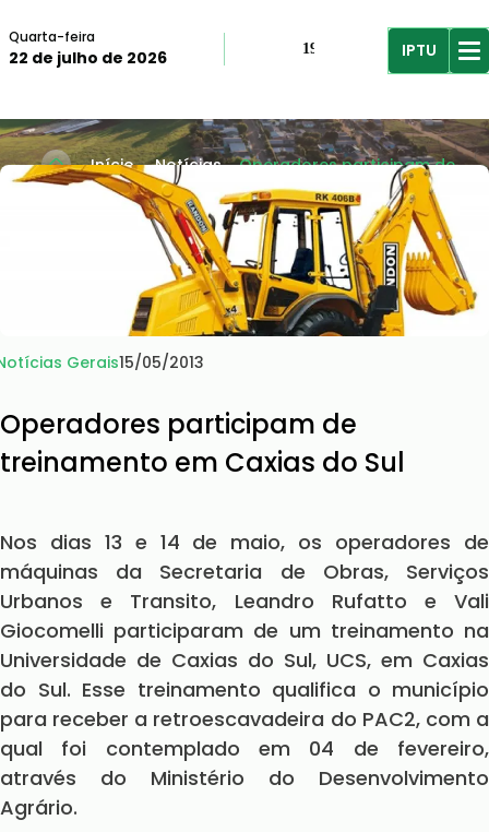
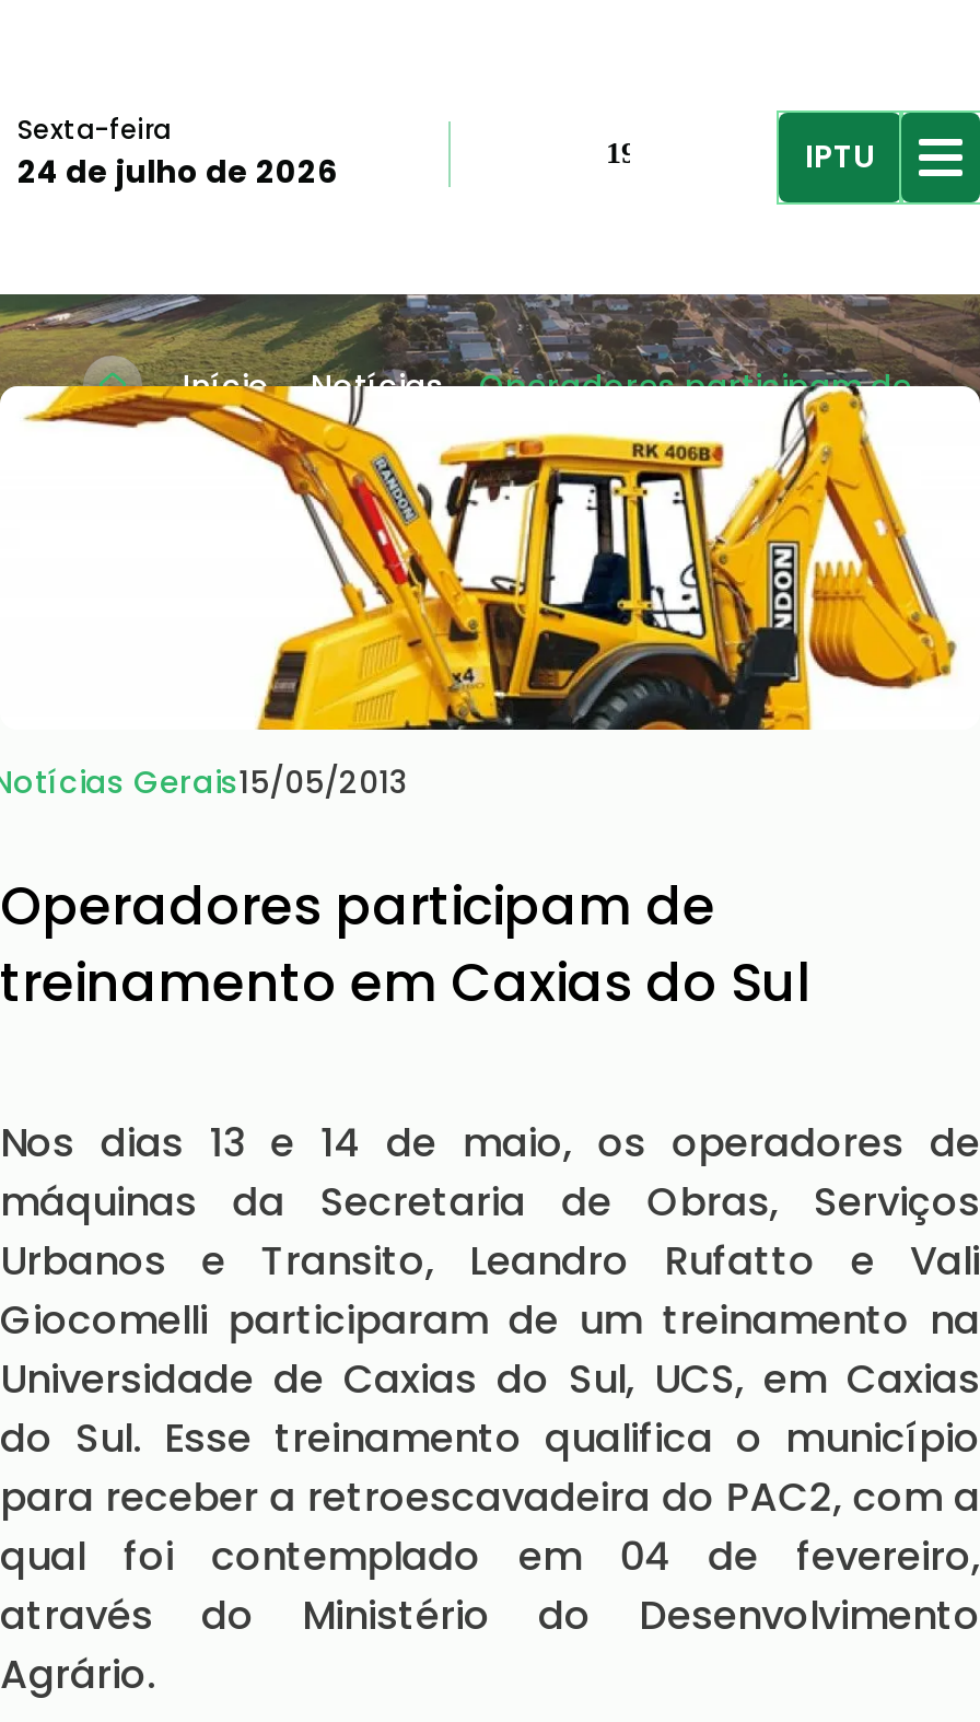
[9,27,167,69] Quarta-feira | 22 de julho de 2026 -> [17,110,337,194] Sexta-feira | 24 de julho de 2026

